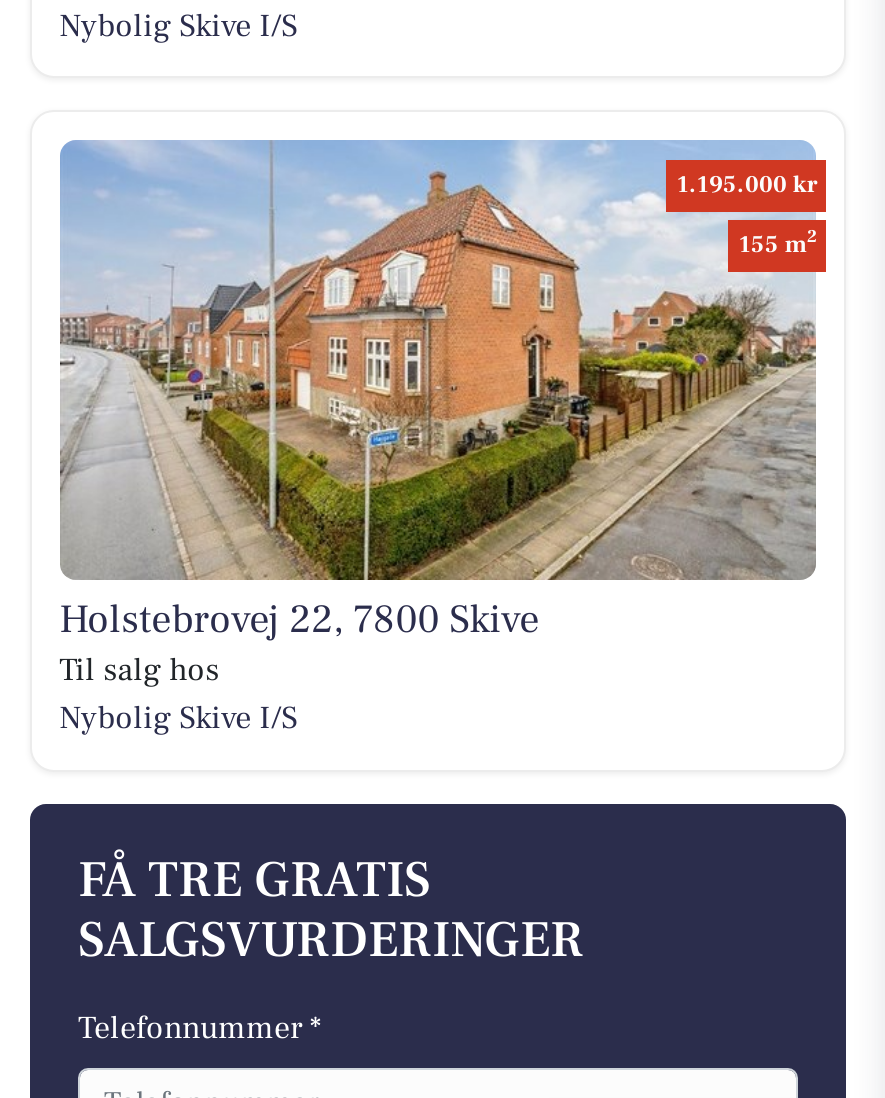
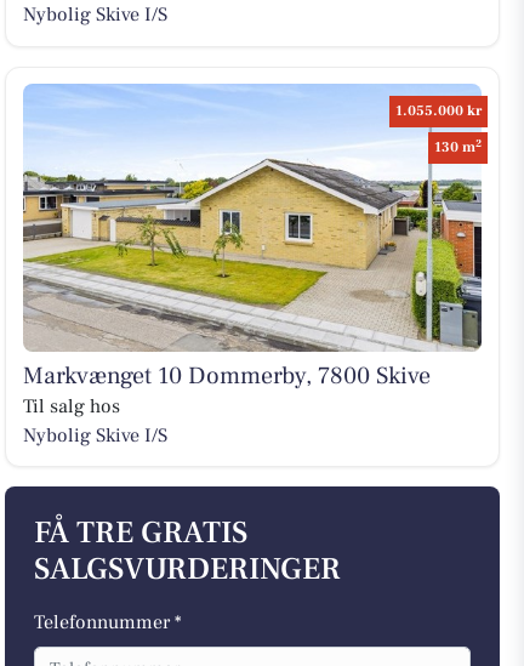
[60,140,817,580] [image] | 1.195.000 kr -> [23,84,482,351] [image] | 1.055.000 kr
[739,224,817,259] 155 m2 -> [435,136,482,157] 130 m2
[59,594,539,646] Holstebrovej 22, 7800 Skive -> [23,360,430,392] Markvænget 10 Dommerby, 7800 Skive

